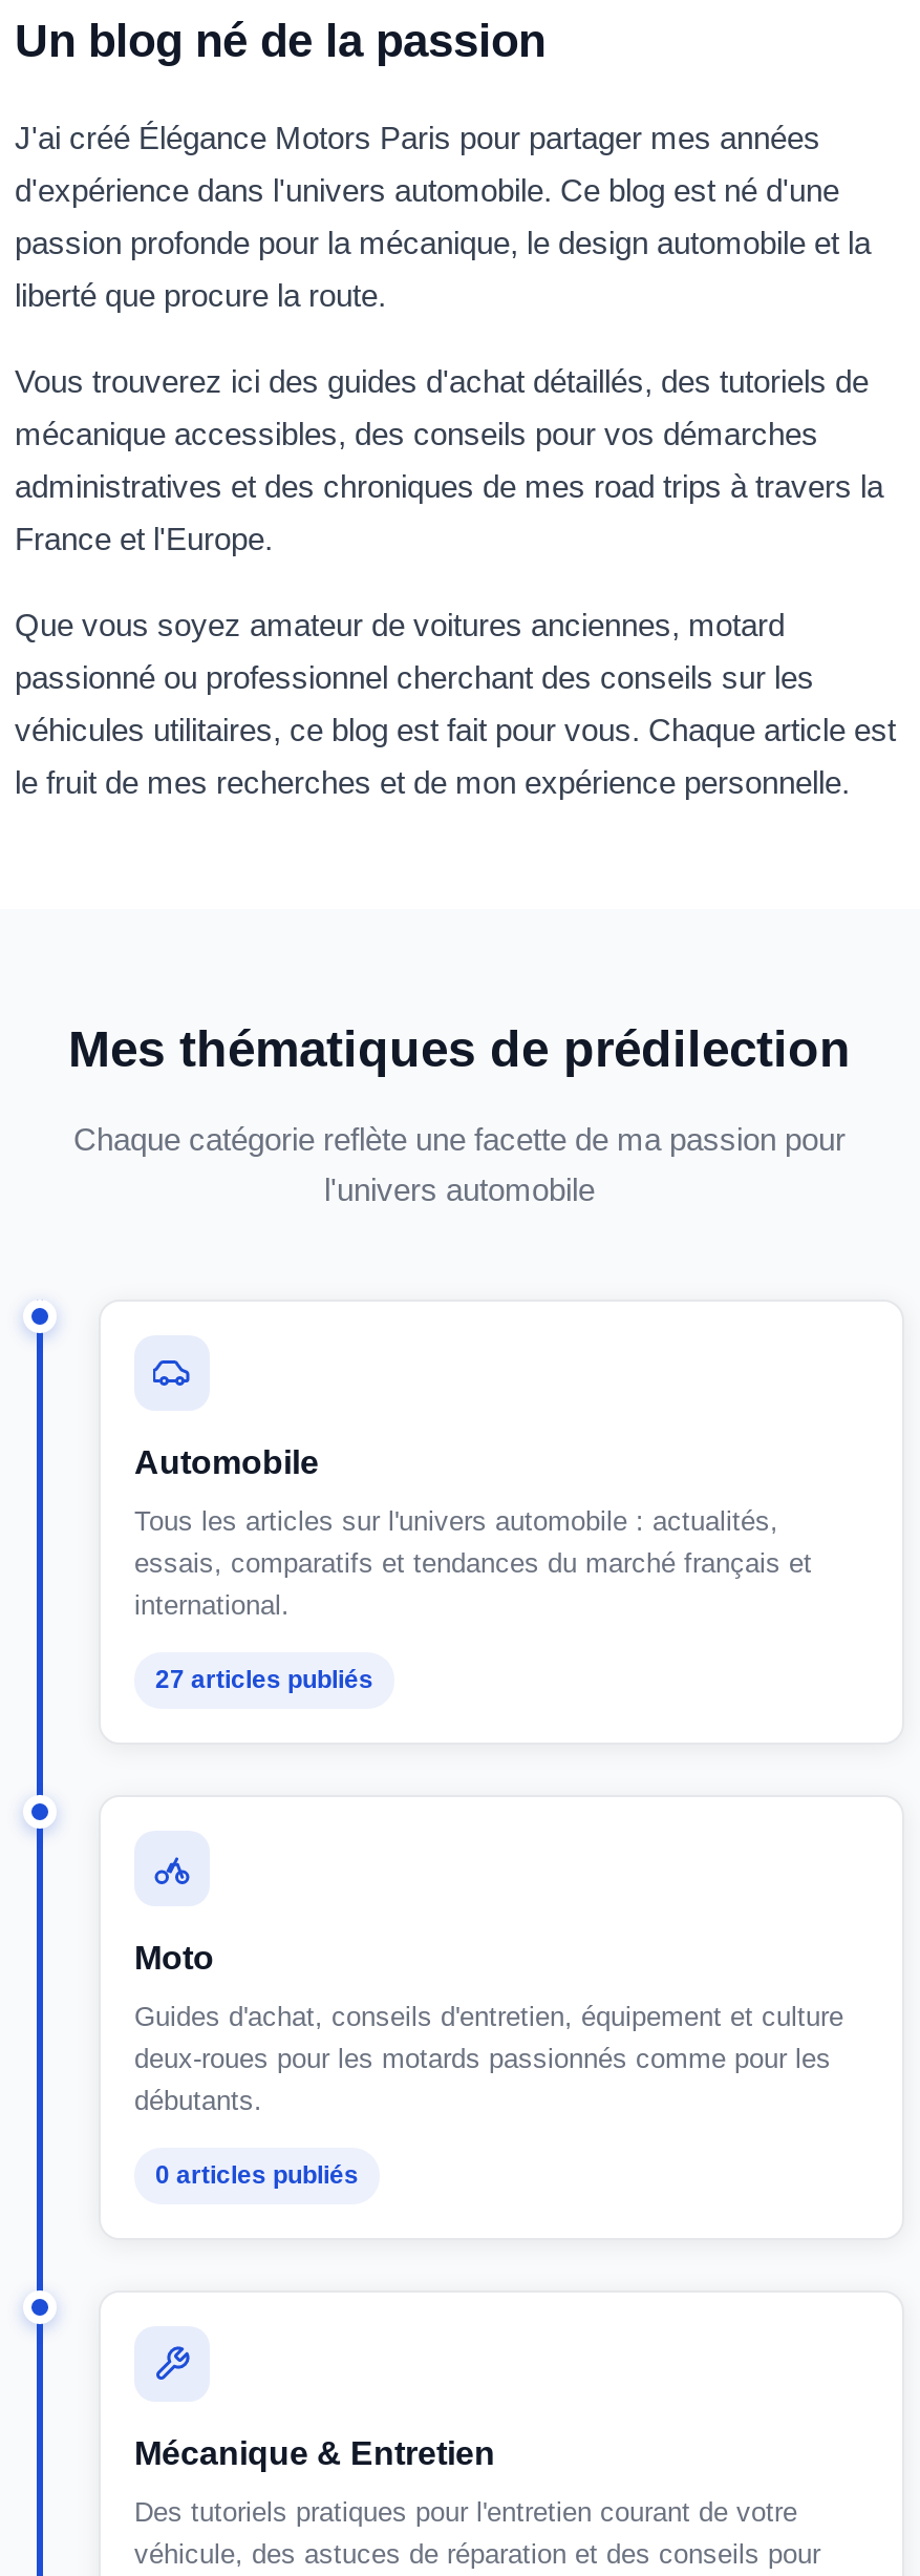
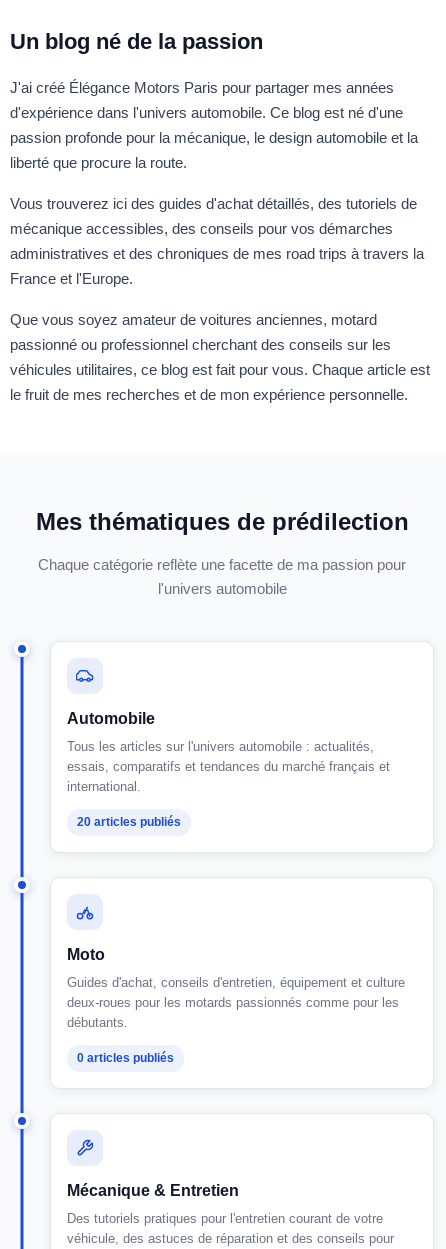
[155,1664,373,1693] 27 articles publiés -> [77,814,181,828] 20 articles publiés

